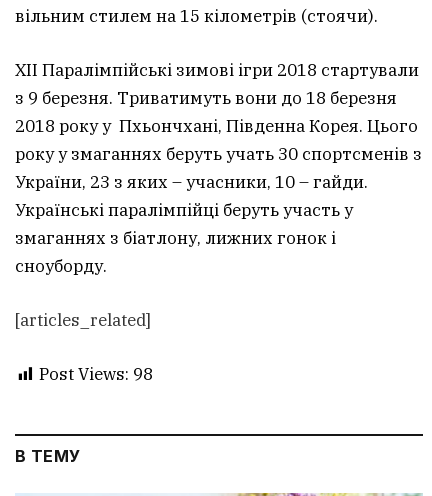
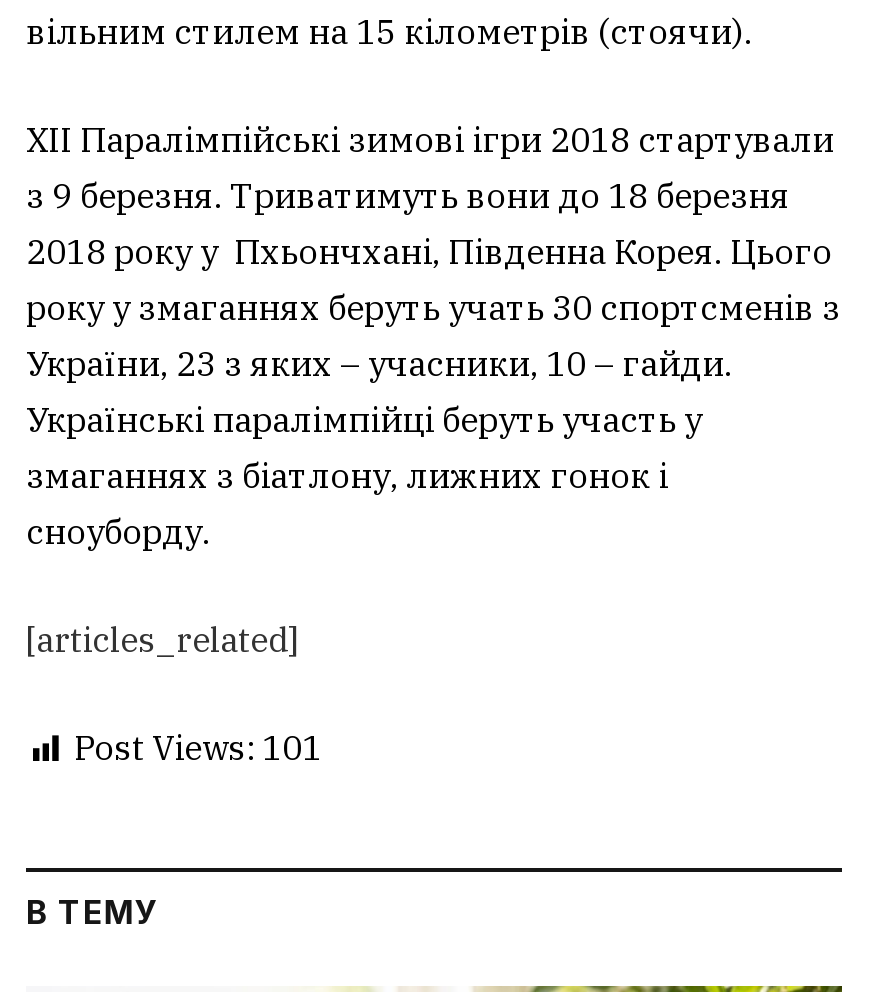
[39,363,153,385] Post Views: 98 -> [74,726,322,770] Post Views: 101

